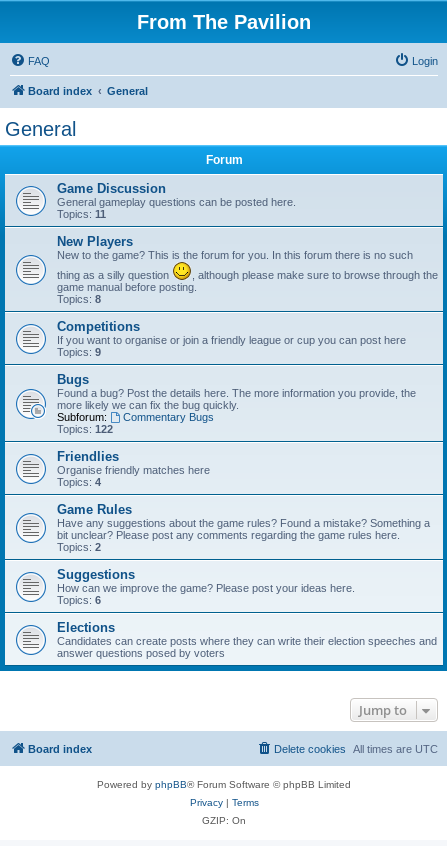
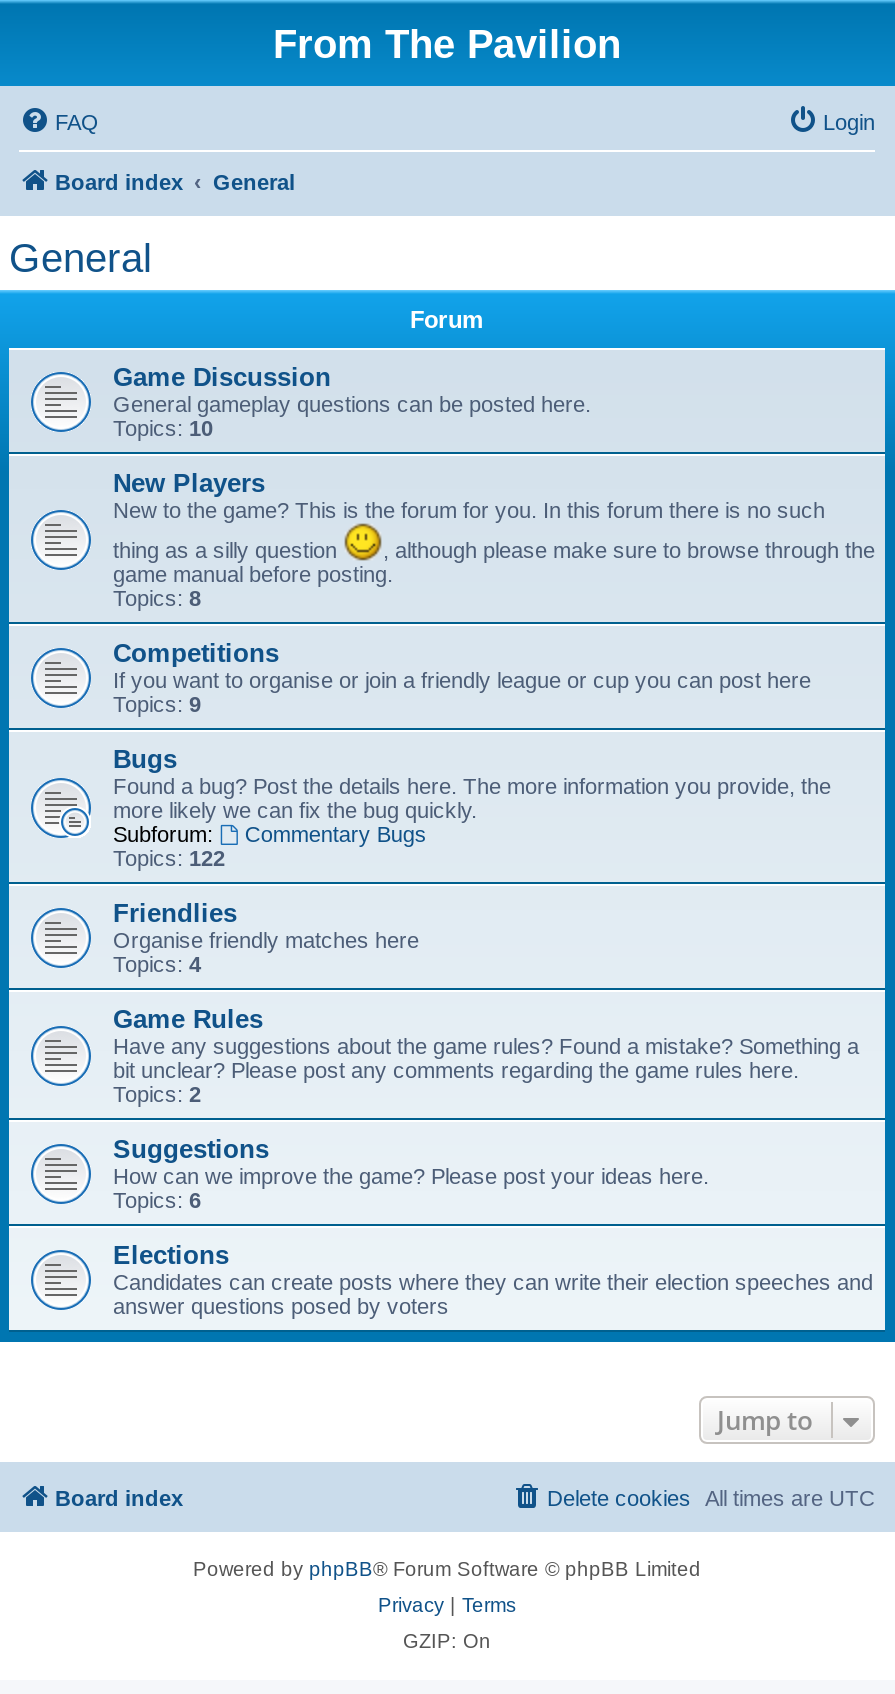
[57,208,106,220] Topics: 11 -> [113,416,213,440] Topics: 10

